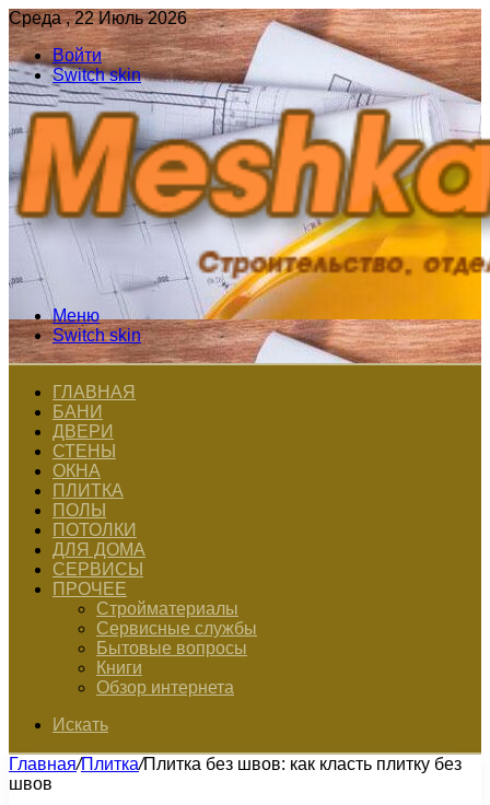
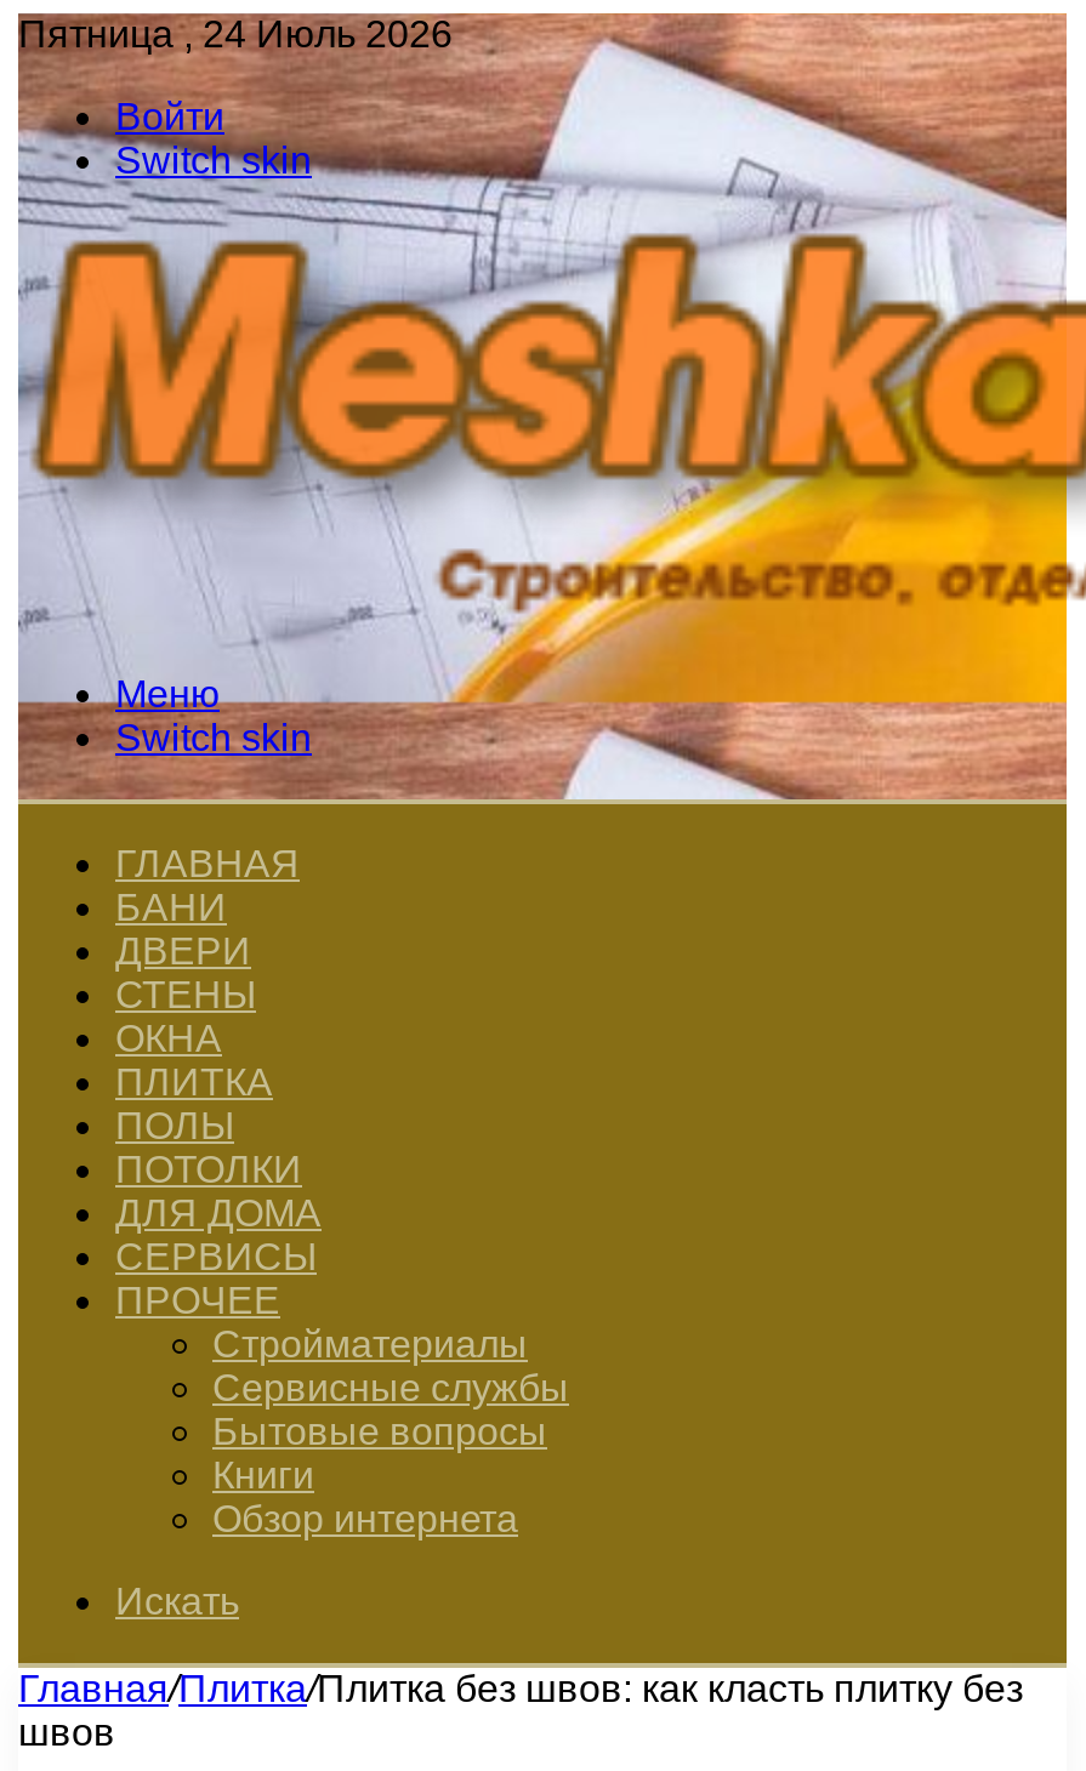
[9,9,187,27] Среда , 22 Июль 2026 -> [18,13,453,55] Пятница , 24 Июль 2026

